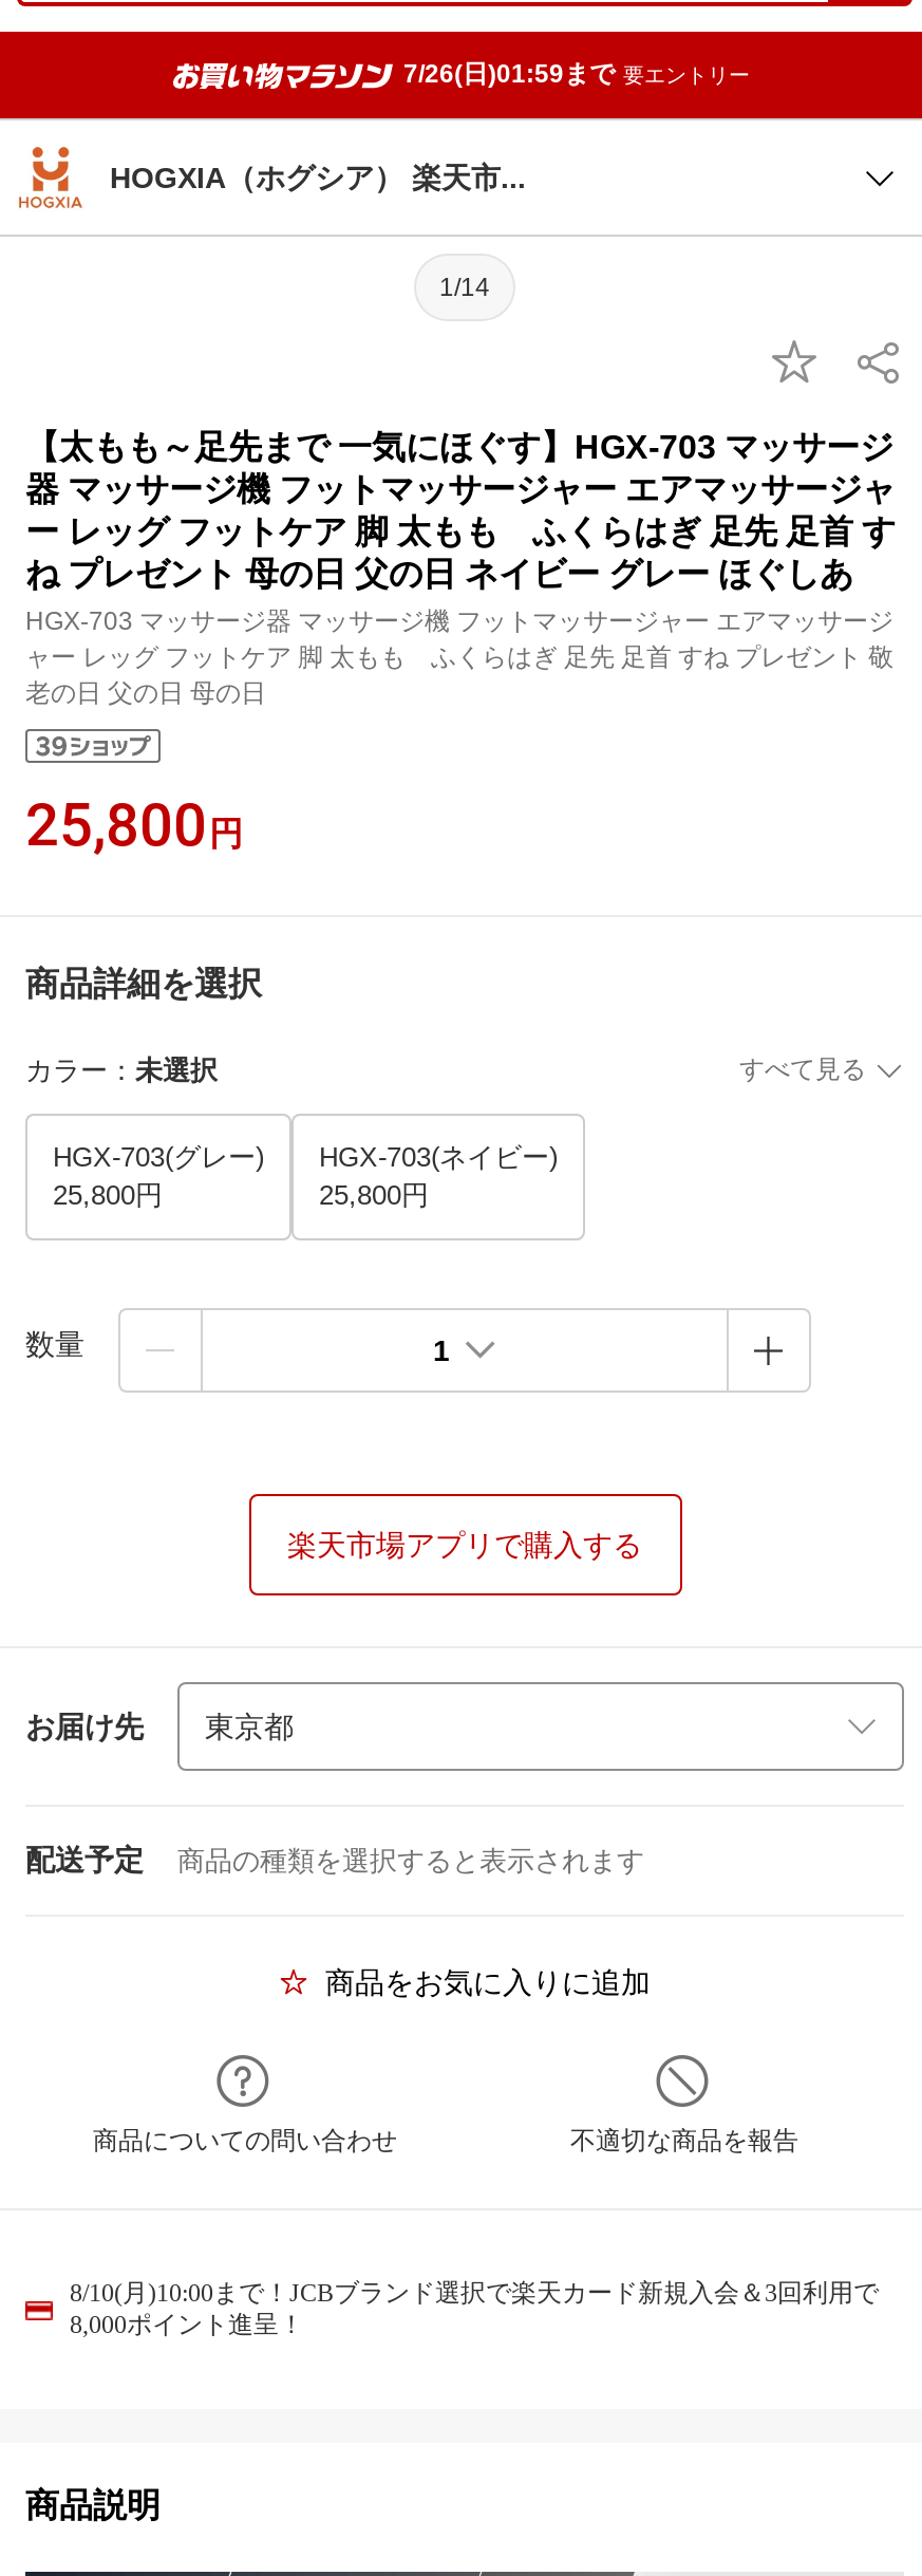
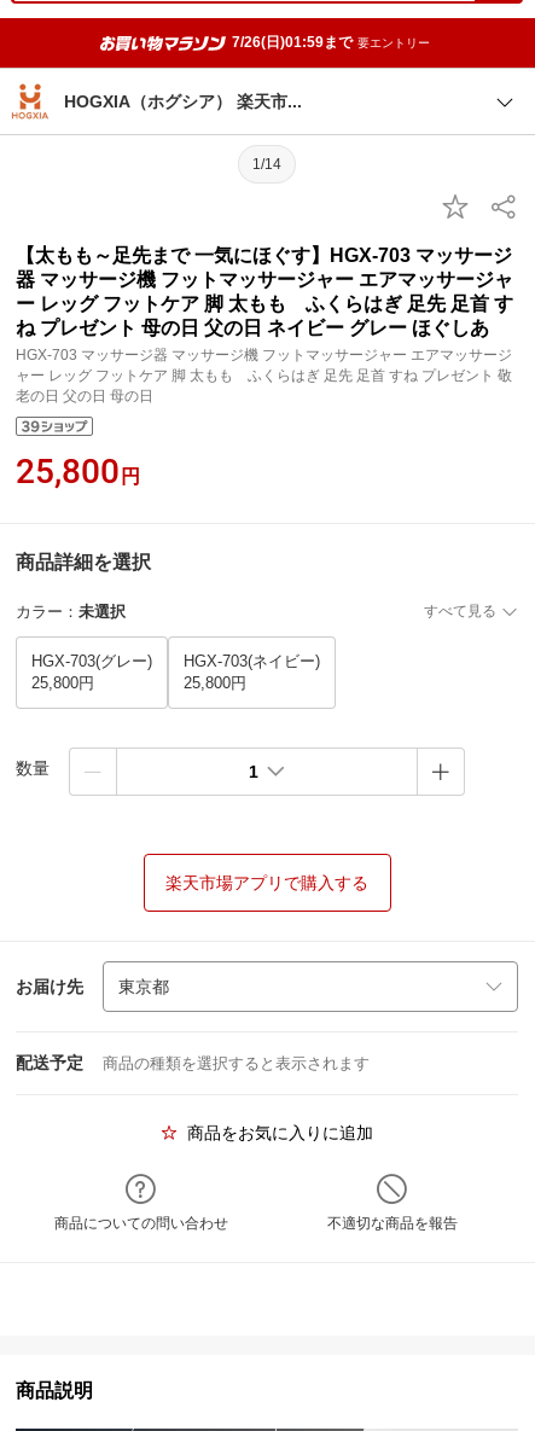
[70,2278,879,2339] 8/10(月)10:00まで！JCBブランド選択で楽天カード新規入会＆3回利用で | 8,000ポイント進呈！ -> none

